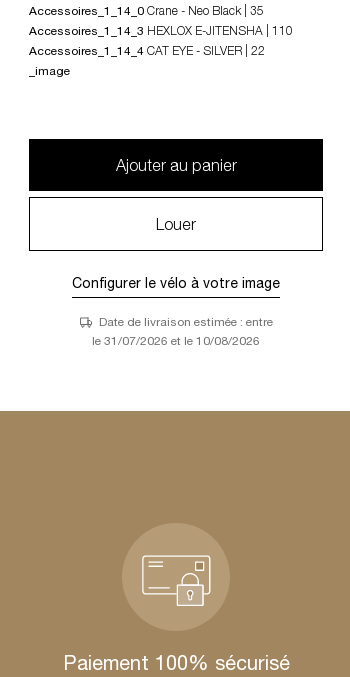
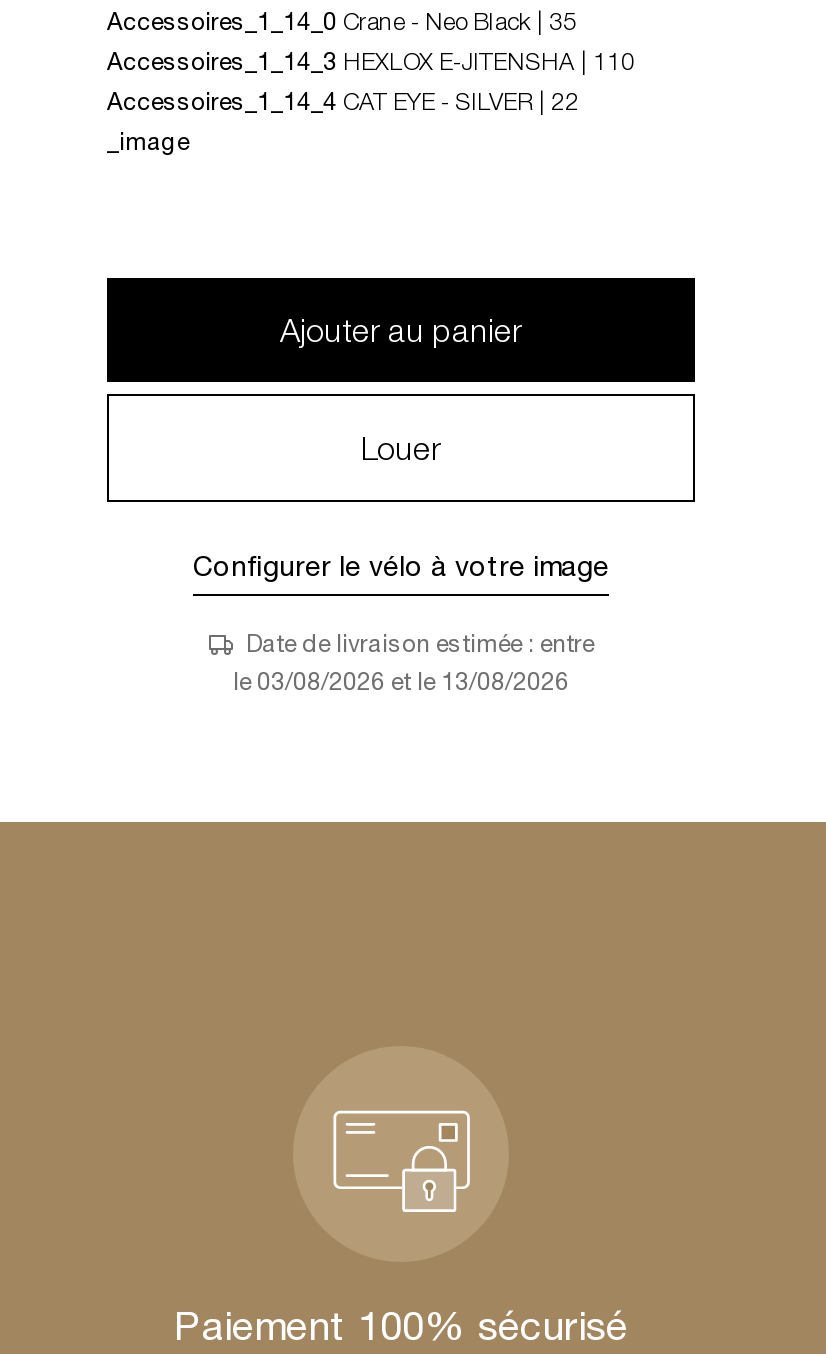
[92,334,260,348] le 31/07/2026 et le 10/08/2026 -> [233,668,569,696] le 03/08/2026 et le 13/08/2026

